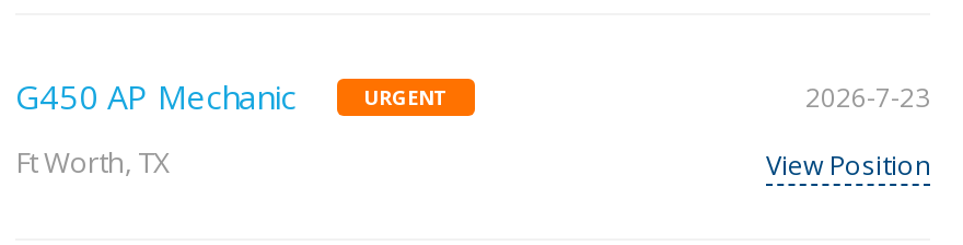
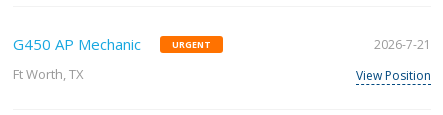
[805,79,930,116] 2026-7-23 -> [374,36,431,53] 2026-7-21

